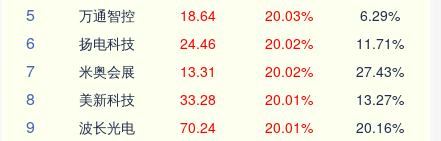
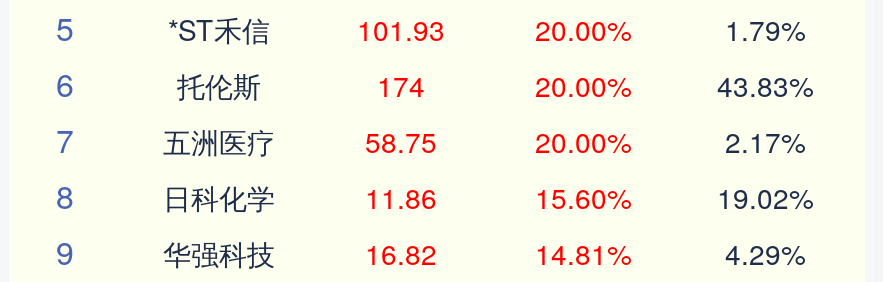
[79,5,400,25] 万通智控 | 18.64 | 20.03% | 6.29% -> [168,9,805,49] *ST禾信 | 101.93 | 20.00% | 1.79%
[79,33,404,53] 扬电科技 | 24.46 | 20.02% | 11.71% -> [177,65,813,105] 托伦斯 | 174 | 20.00% | 43.83%
[79,61,404,81] 米奥会展 | 13.31 | 20.02% | 27.43% -> [163,121,805,161] 五洲医疗 | 58.75 | 20.00% | 2.17%
[79,89,404,109] 美新科技 | 33.28 | 20.01% | 13.27% -> [163,177,813,217] 日科化学 | 11.86 | 15.60% | 19.02%
[79,117,404,137] 波长光电 | 70.24 | 20.01% | 20.16% -> [163,233,805,273] 华强科技 | 16.82 | 14.81% | 4.29%

